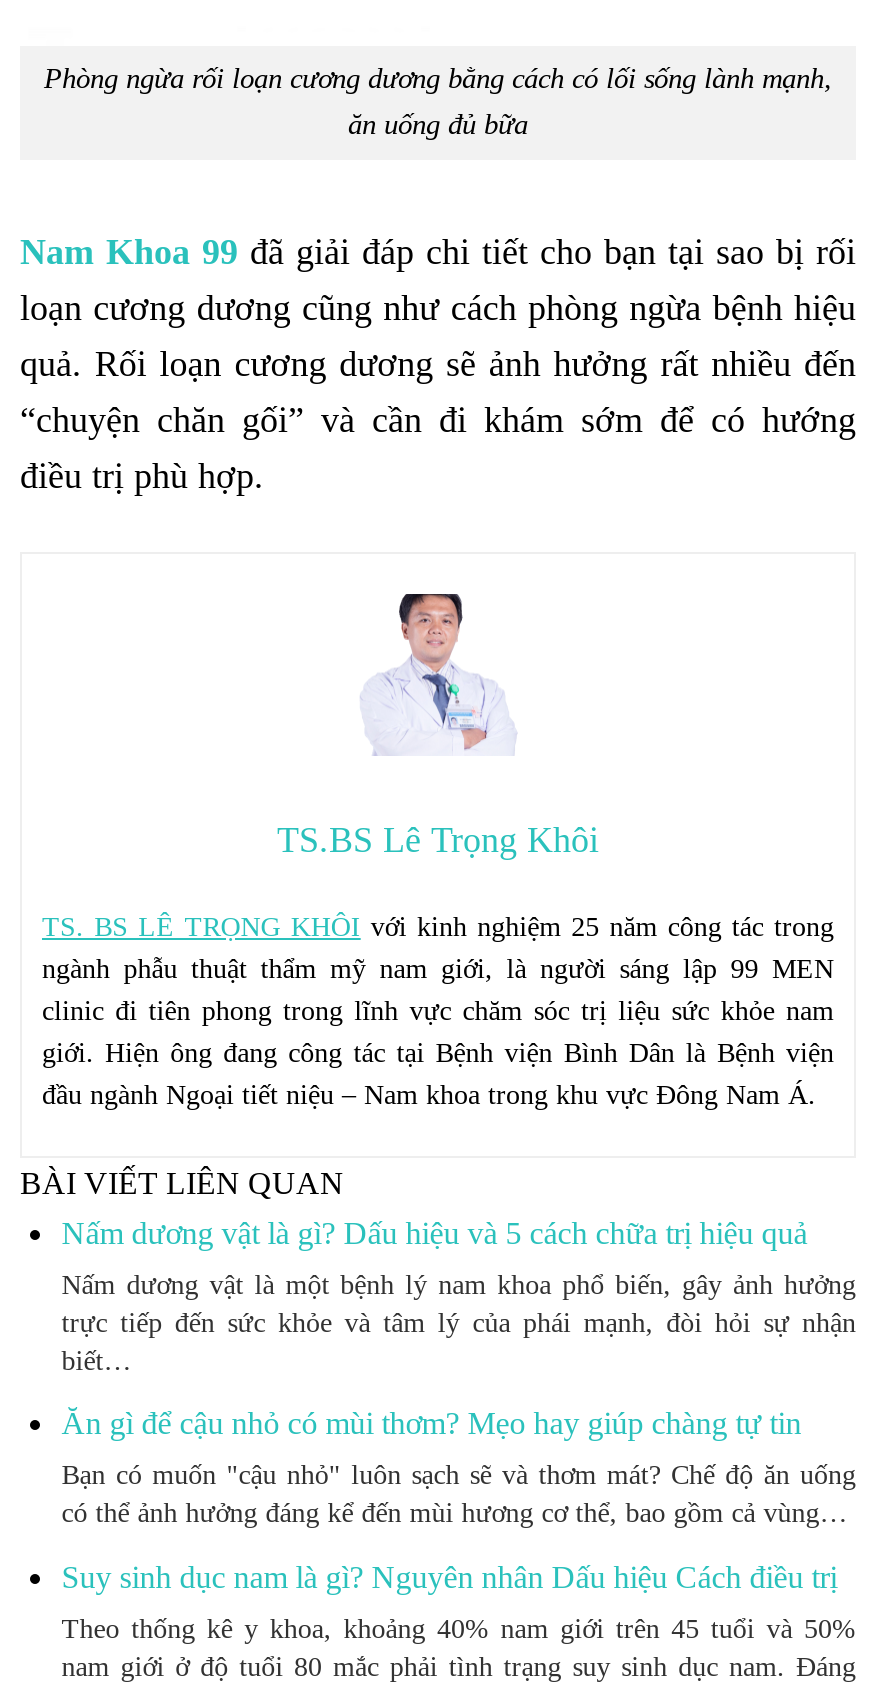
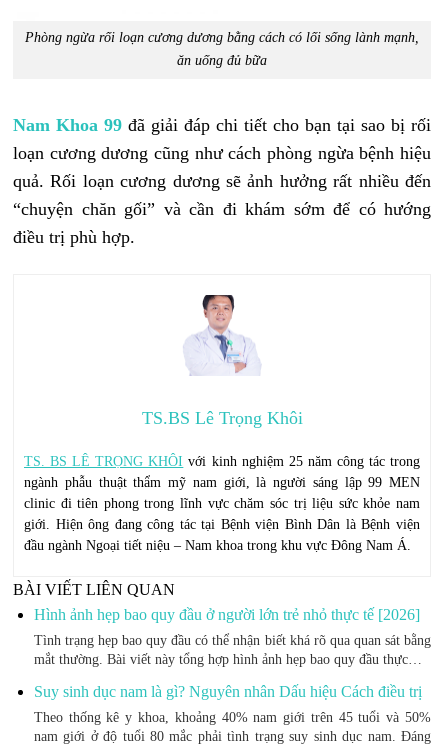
[62,1216,856,1529] Nấm dương vật là gì? Dấu hiệu và 5 cách chữa trị hiệu quả | Nấm dương vật là một bệnh lý nam khoa phổ biến, gây ảnh hưởng | trực tiếp đến sức khỏe và tâm lý của phái mạnh, đòi hỏi sự nhận | biết… | Ăn gì để cậu nhỏ có mùi thơm? Mẹo hay giúp chàng tự tin | Bạn có muốn "cậu nhỏ" luôn sạch sẽ và thơm mát? Chế độ ăn uống | có thể ảnh hưởng đáng kể đến mùi hương cơ thể, bao gồm cả vùng… -> [34,606,431,667] Hình ảnh hẹp bao quy đầu ở người lớn trẻ nhỏ thực tế [2026] | Tình trạng hẹp bao quy đầu có thể nhận biết khá rõ qua quan sát bằng | mắt thường. Bài viết này tổng hợp hình ảnh hẹp bao quy đầu thực…

